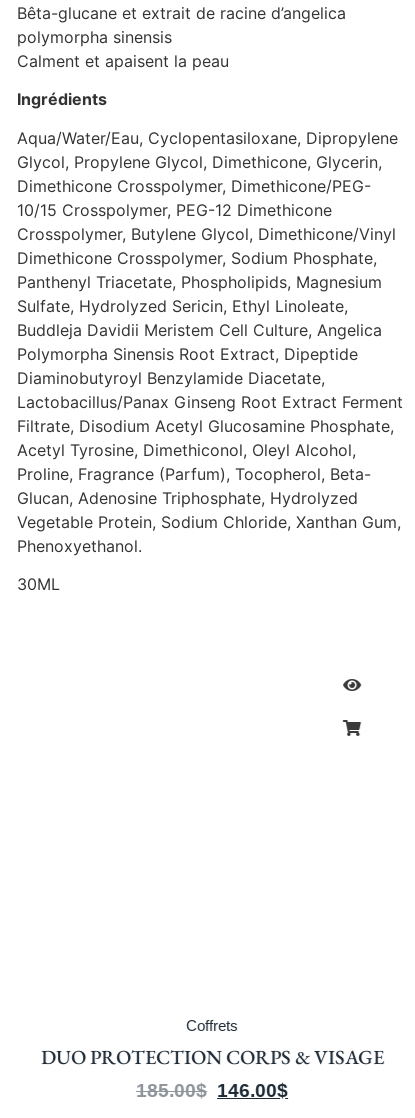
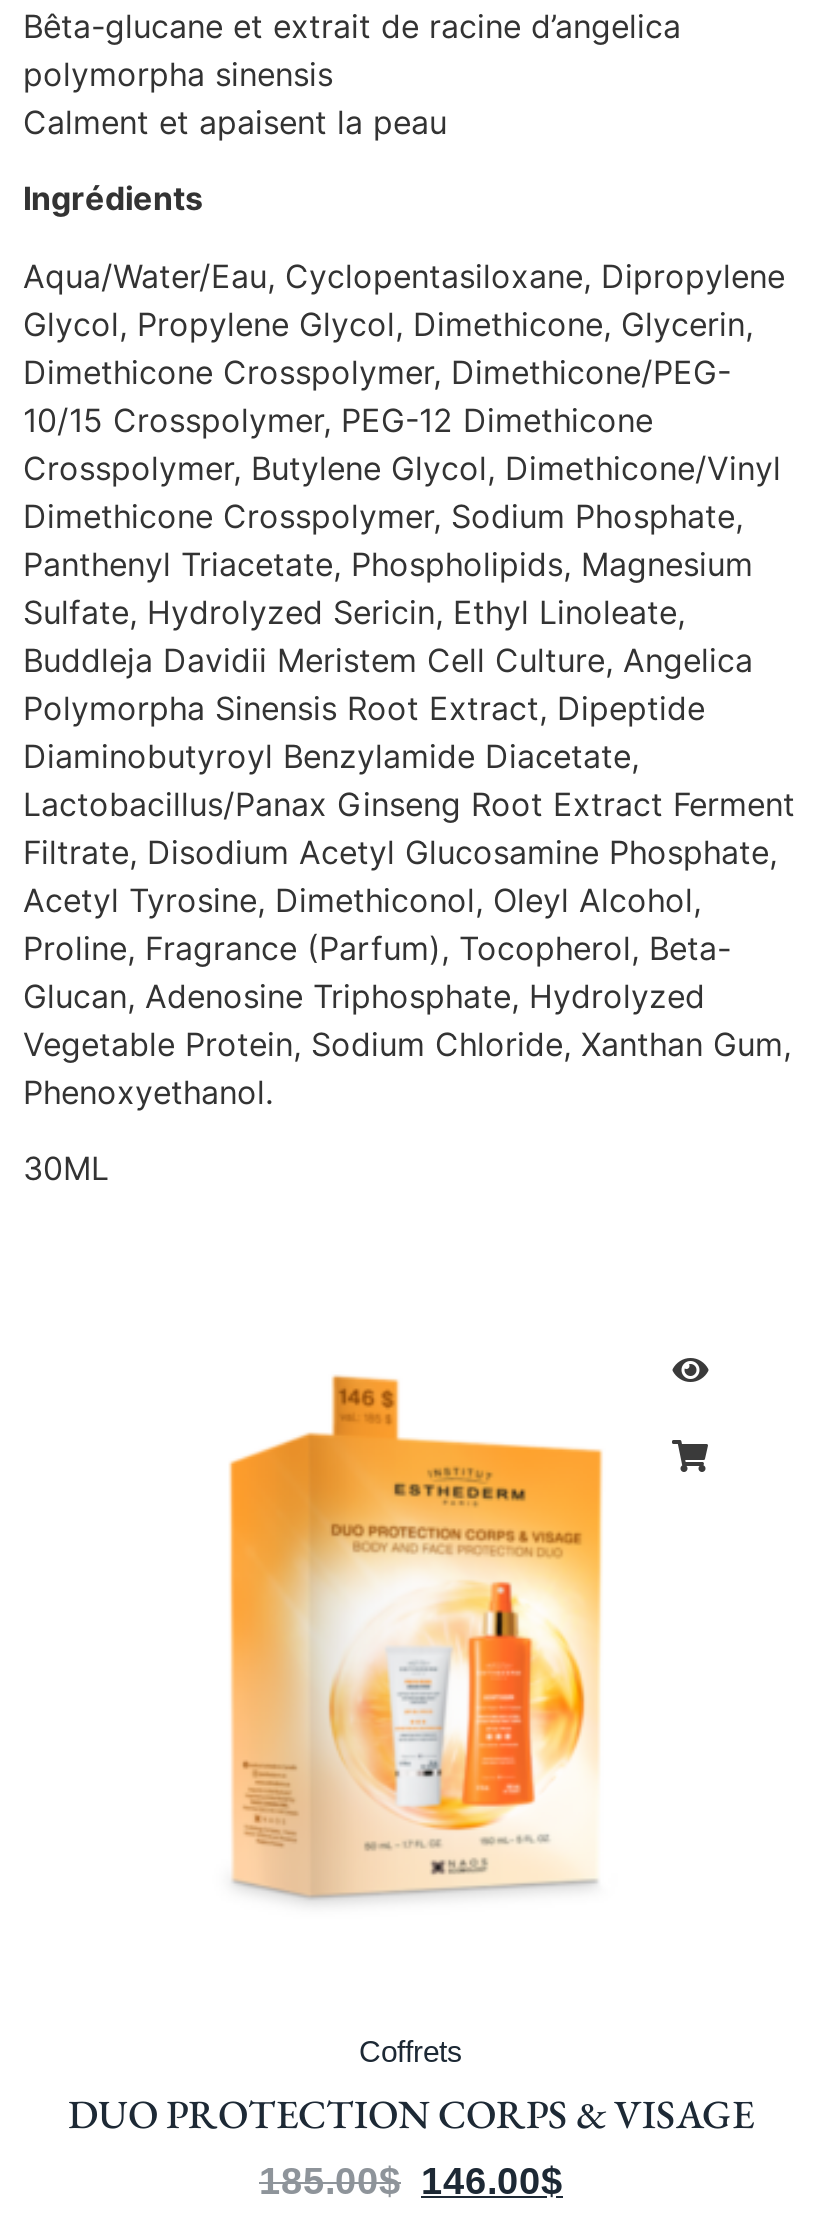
none -> [227,1374,603,1902] [image]

